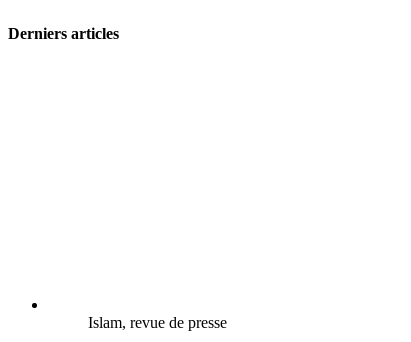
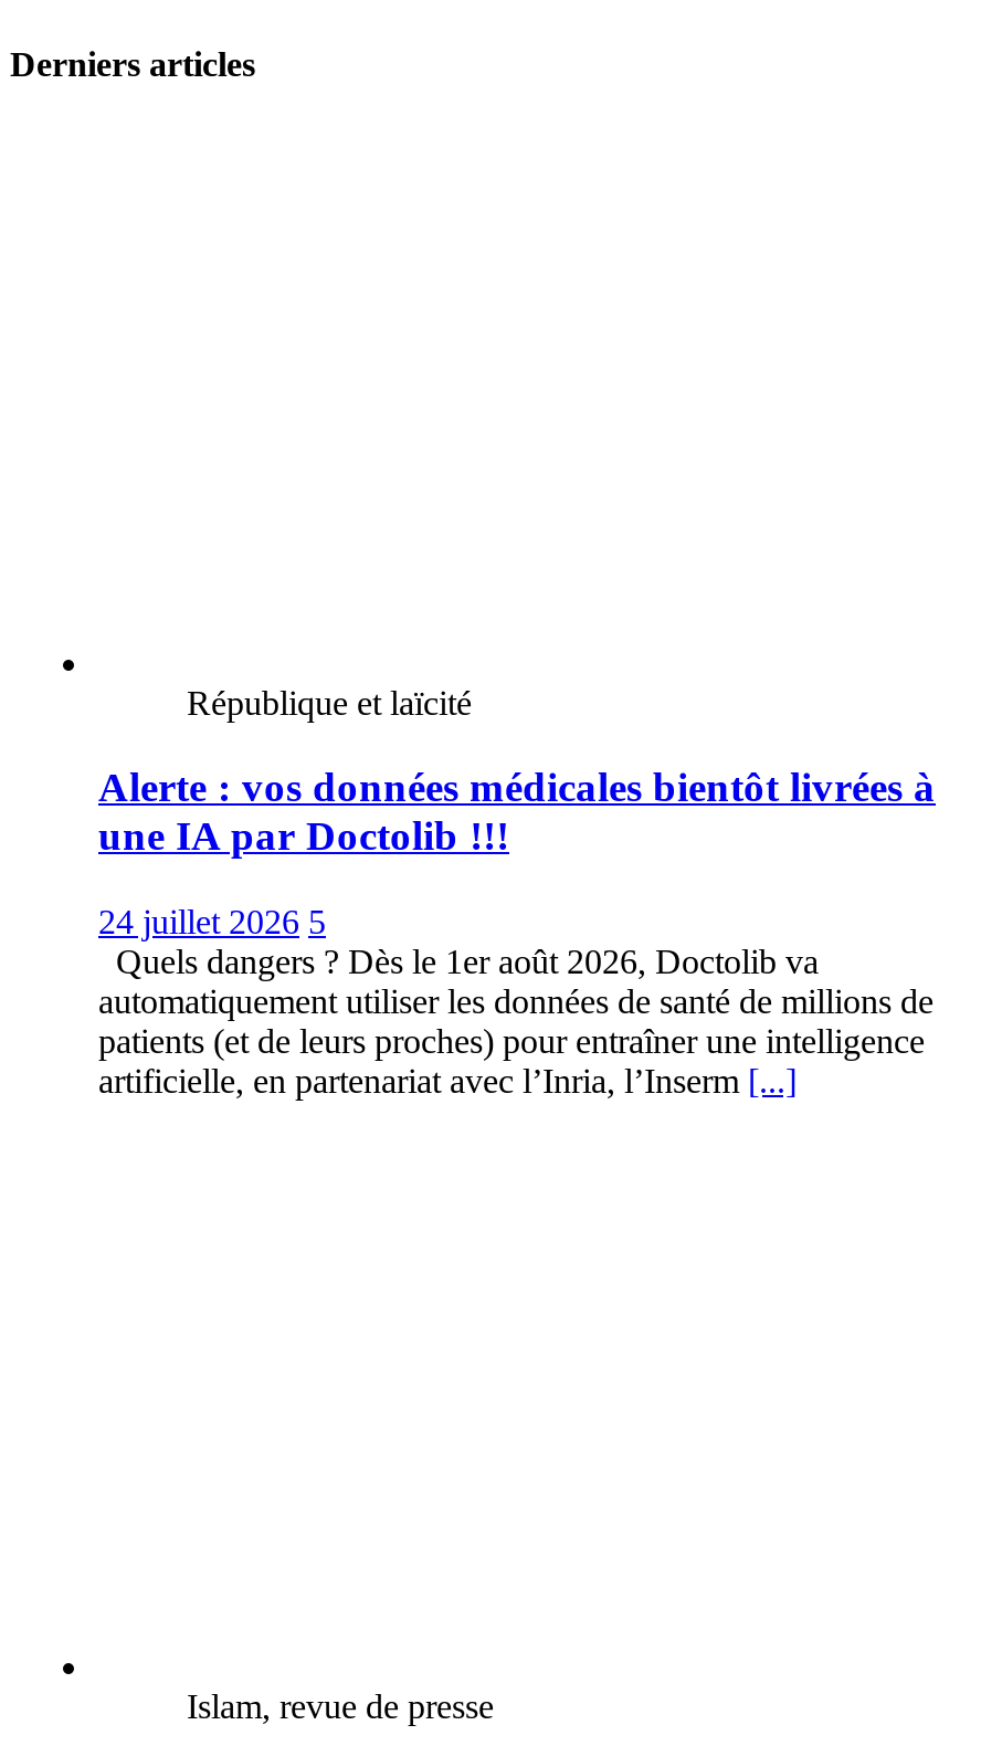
none -> [98,683,936,1100] République et laïcité | Alerte : vos données médicales bientôt livrées à | une IA par Doctolib !!! | 24 juillet 2026 5 | Quels dangers ? Dès le 1er août 2026, Doctolib va | automatiquement utiliser les données de santé de millions de | patients (et de leurs proches) pour entraîner une intelligence | artificielle, en partenariat avec l’Inria, l’Inserm [...]

